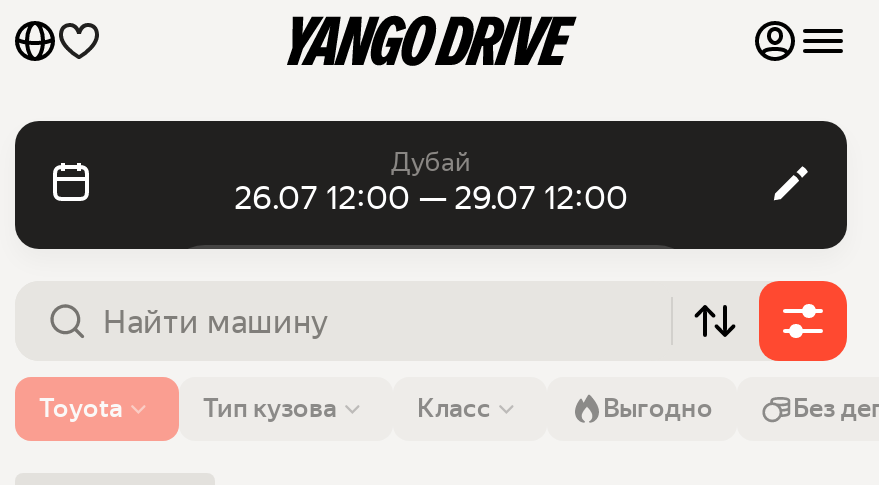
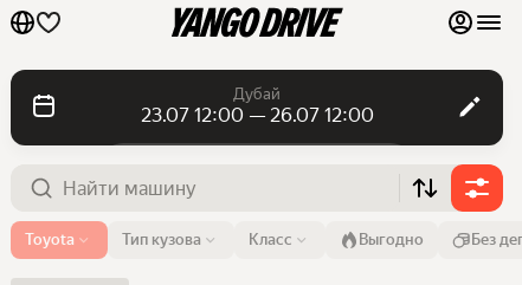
[234,179,628,217] 26.07 12:00 — 29.07 12:00 -> [140,104,373,127] 23.07 12:00 — 26.07 12:00

